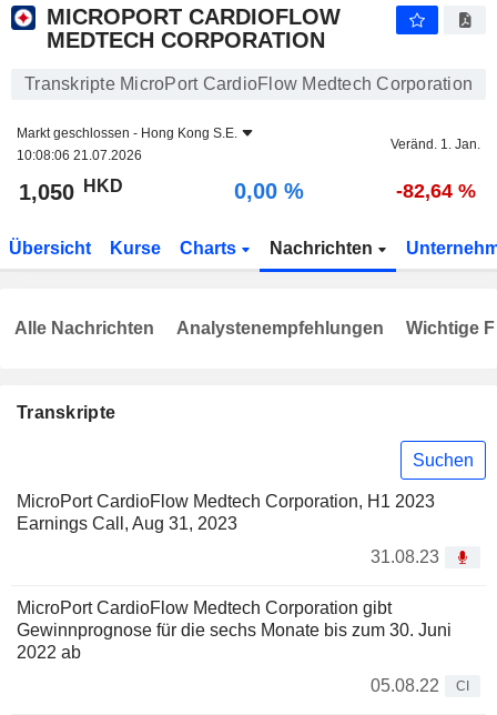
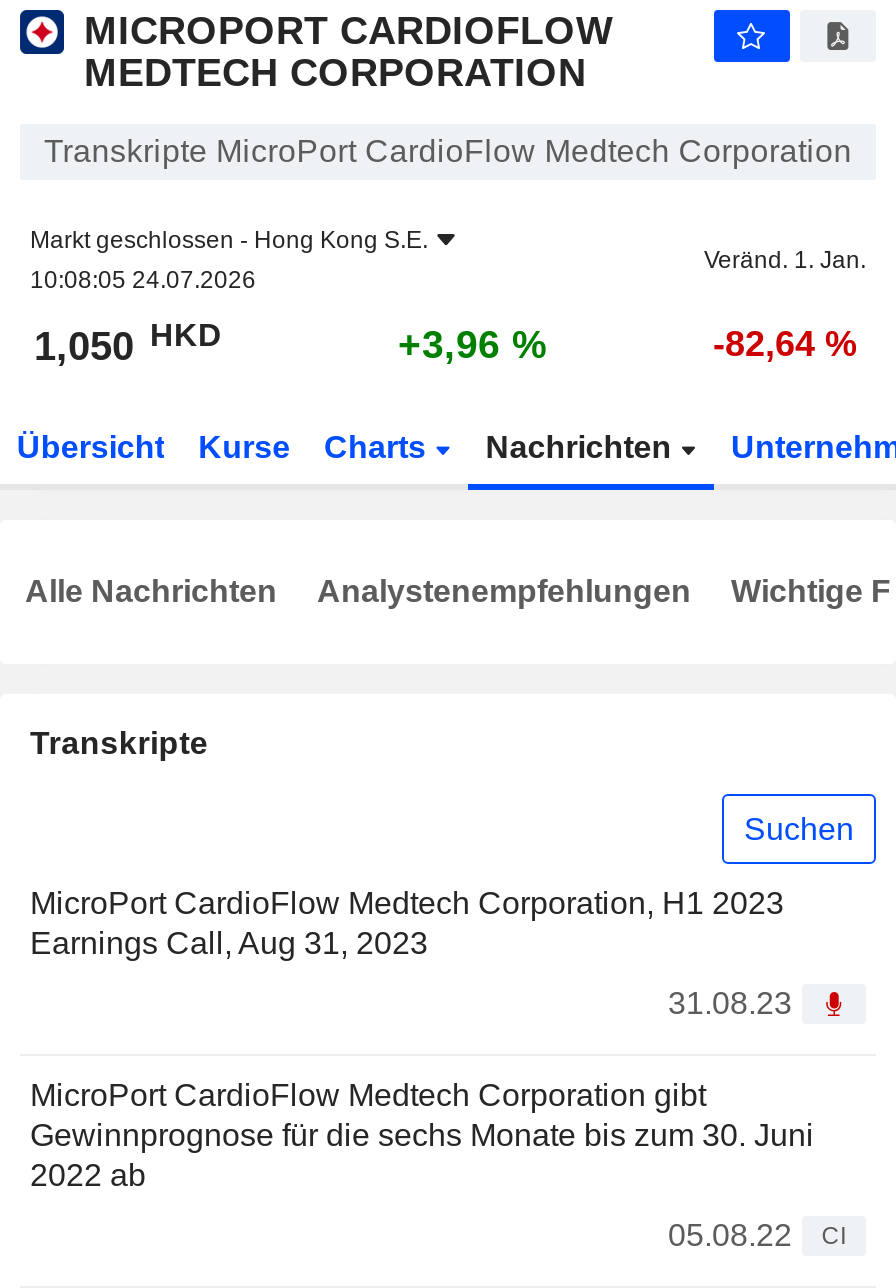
[17,148,142,163] 10:08:06 21.07.2026 -> [30,266,256,294] 10:08:05 24.07.2026
[234,179,304,203] 0,00 % -> [398,322,548,366] +3,96 %

